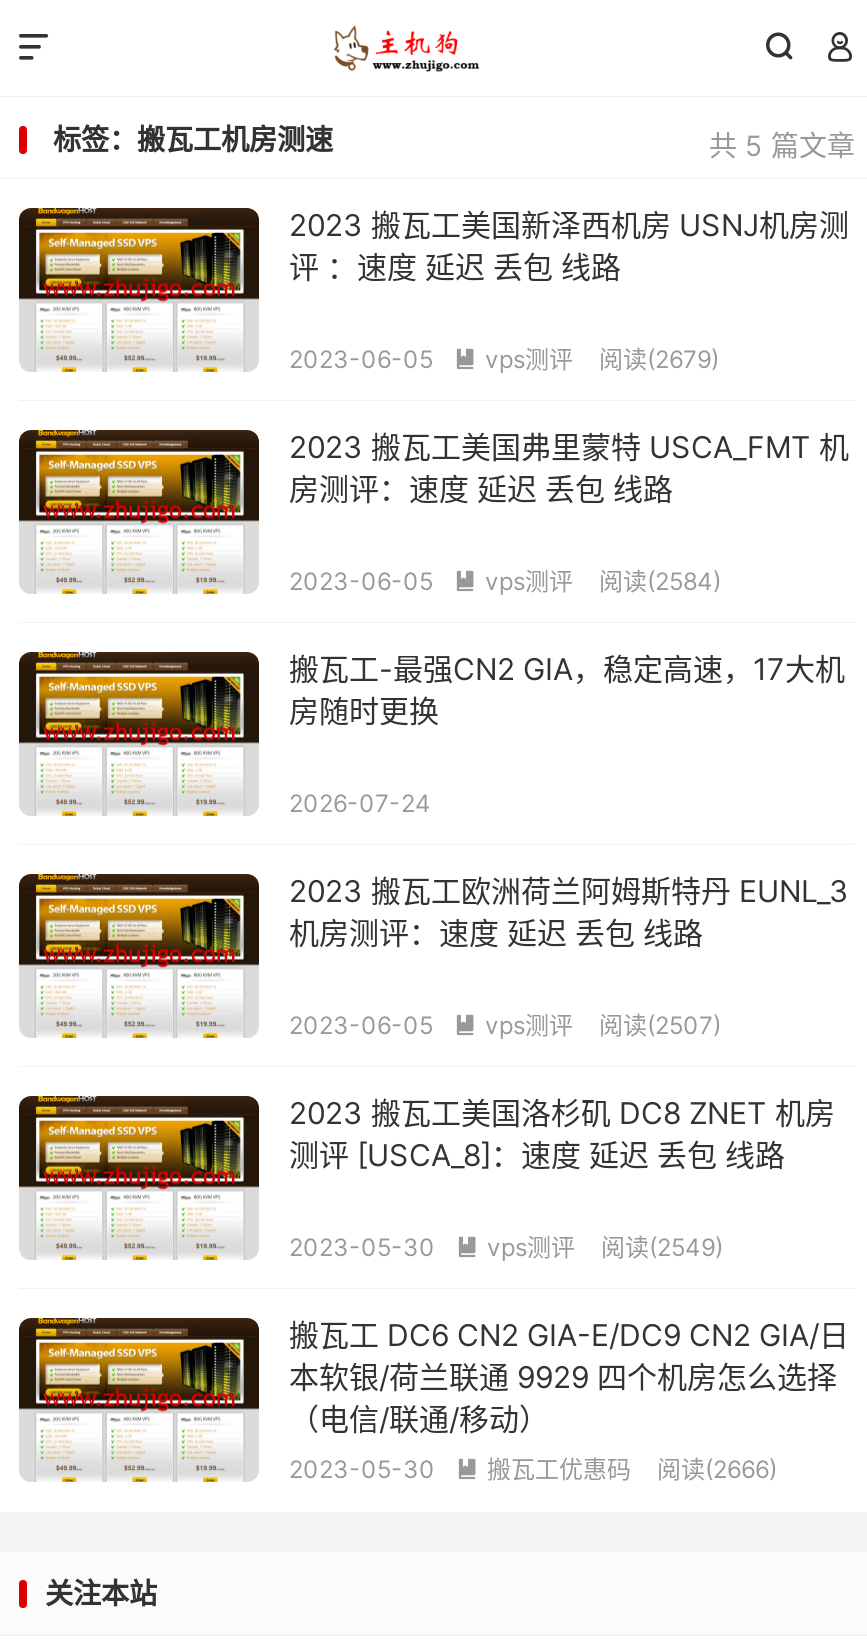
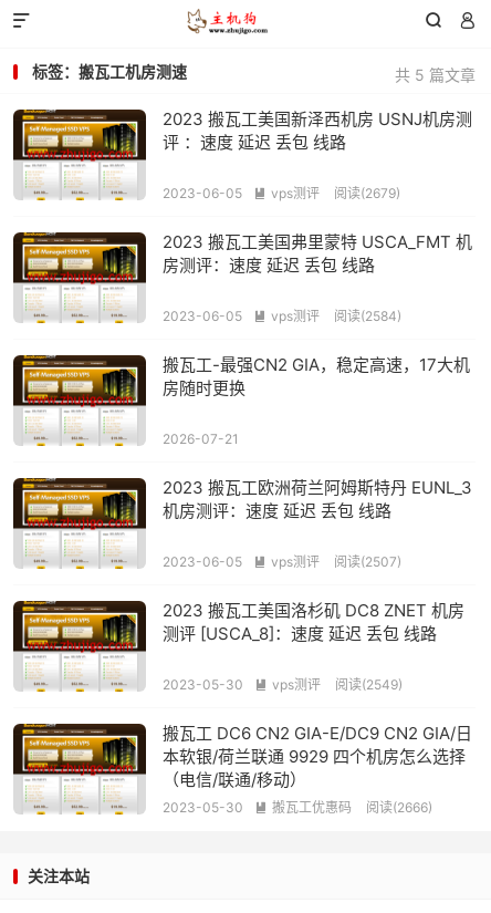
[289,788,431,818] 2026-07-24 -> [163,430,239,447] 2026-07-21

